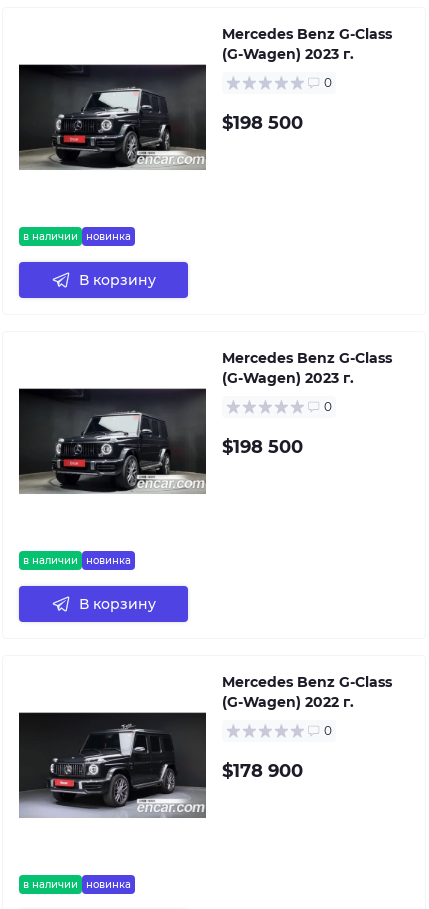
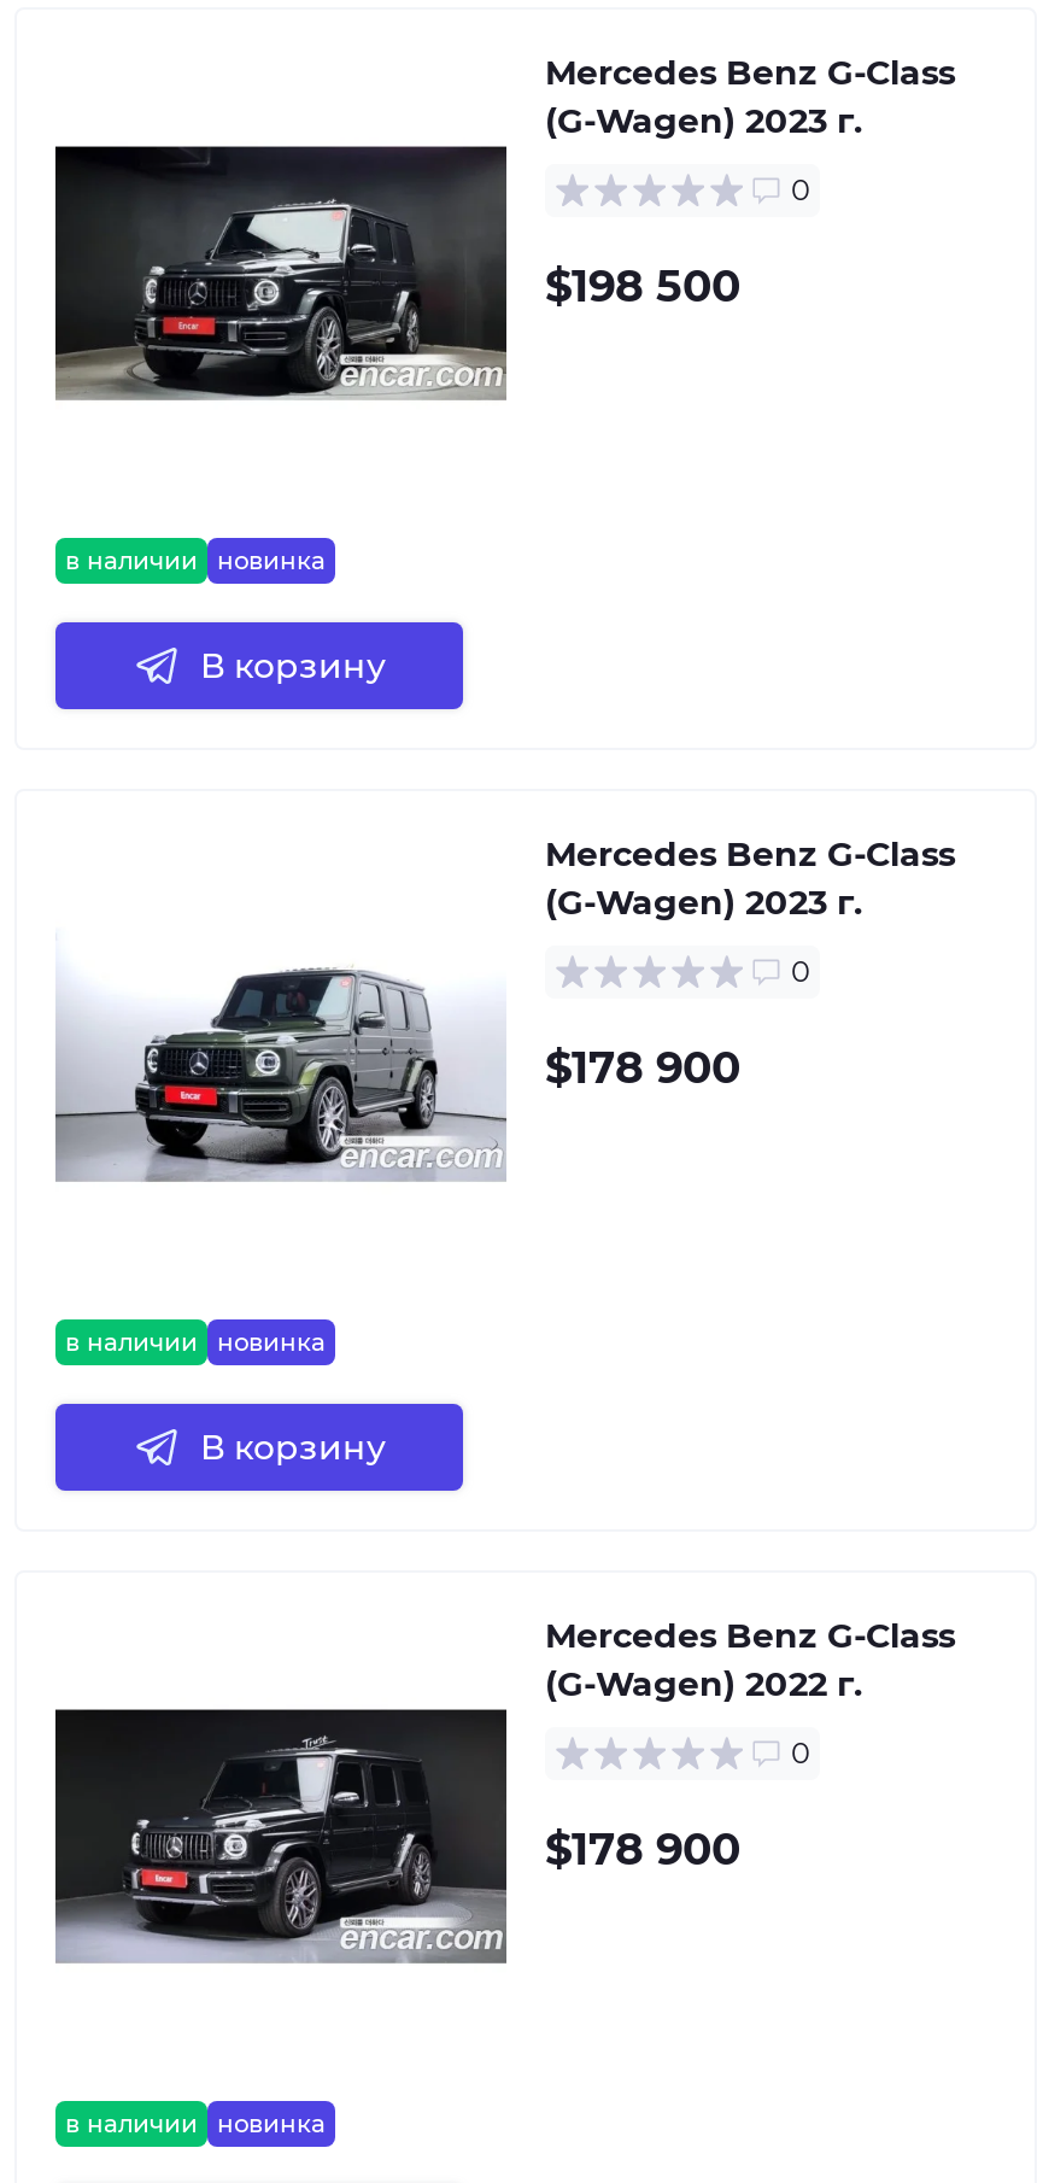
[18,387,303,494] [image] | $198 500 -> [53,926,740,1180] [image] | $178 900

